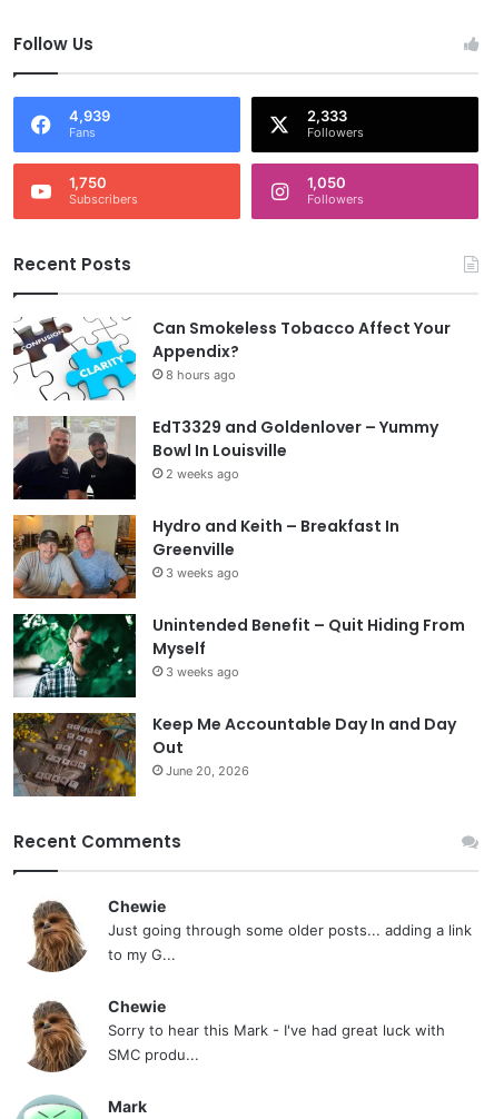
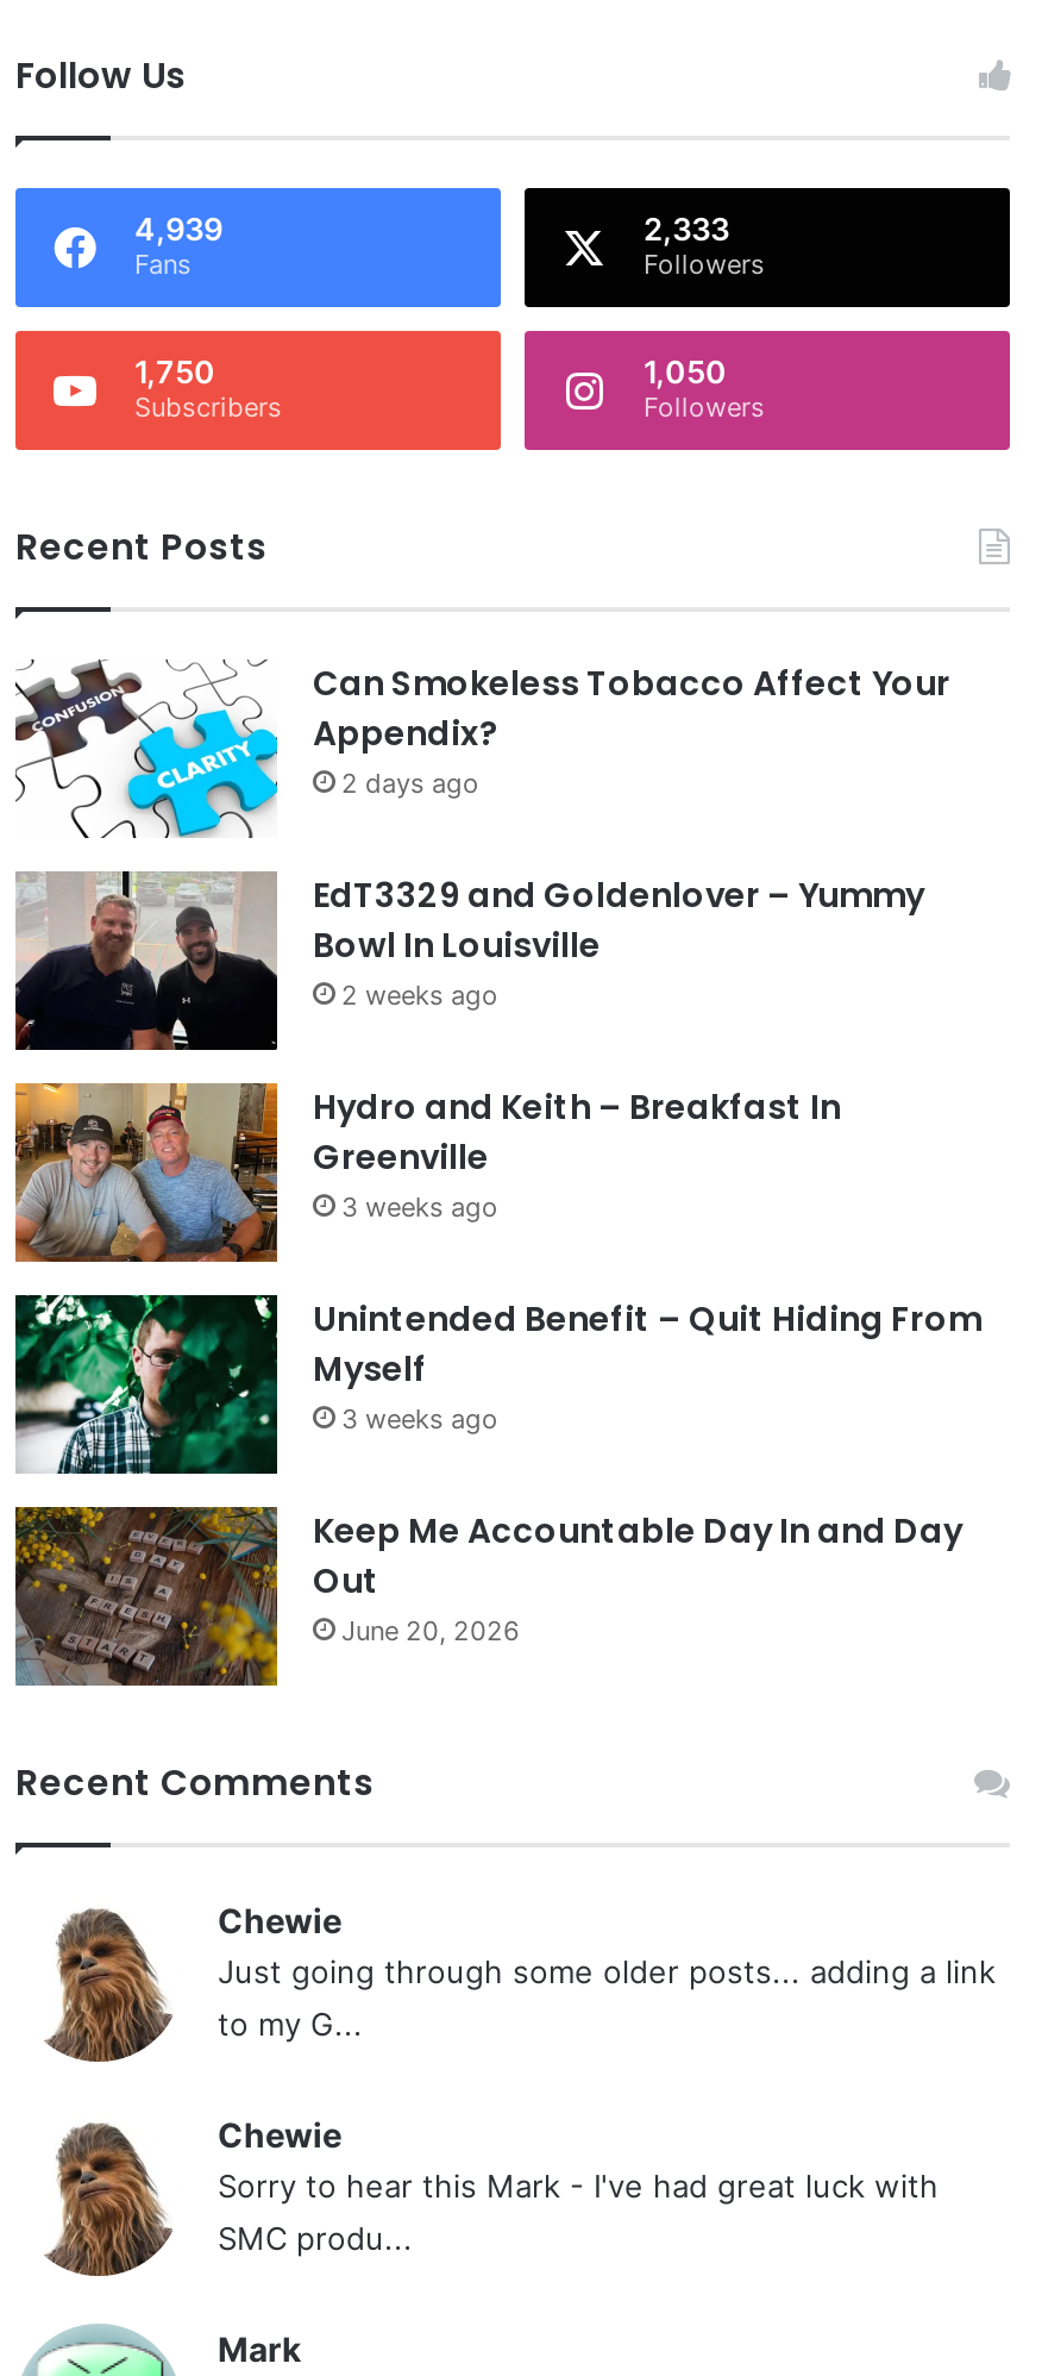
[166,367,236,382] 8 hours ago -> [341,766,479,799] 2 days ago

